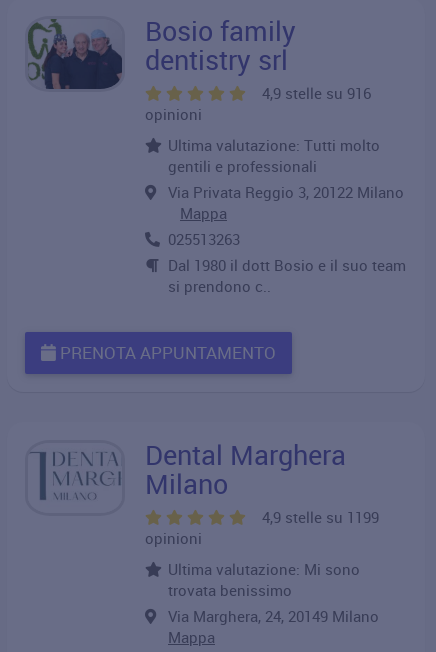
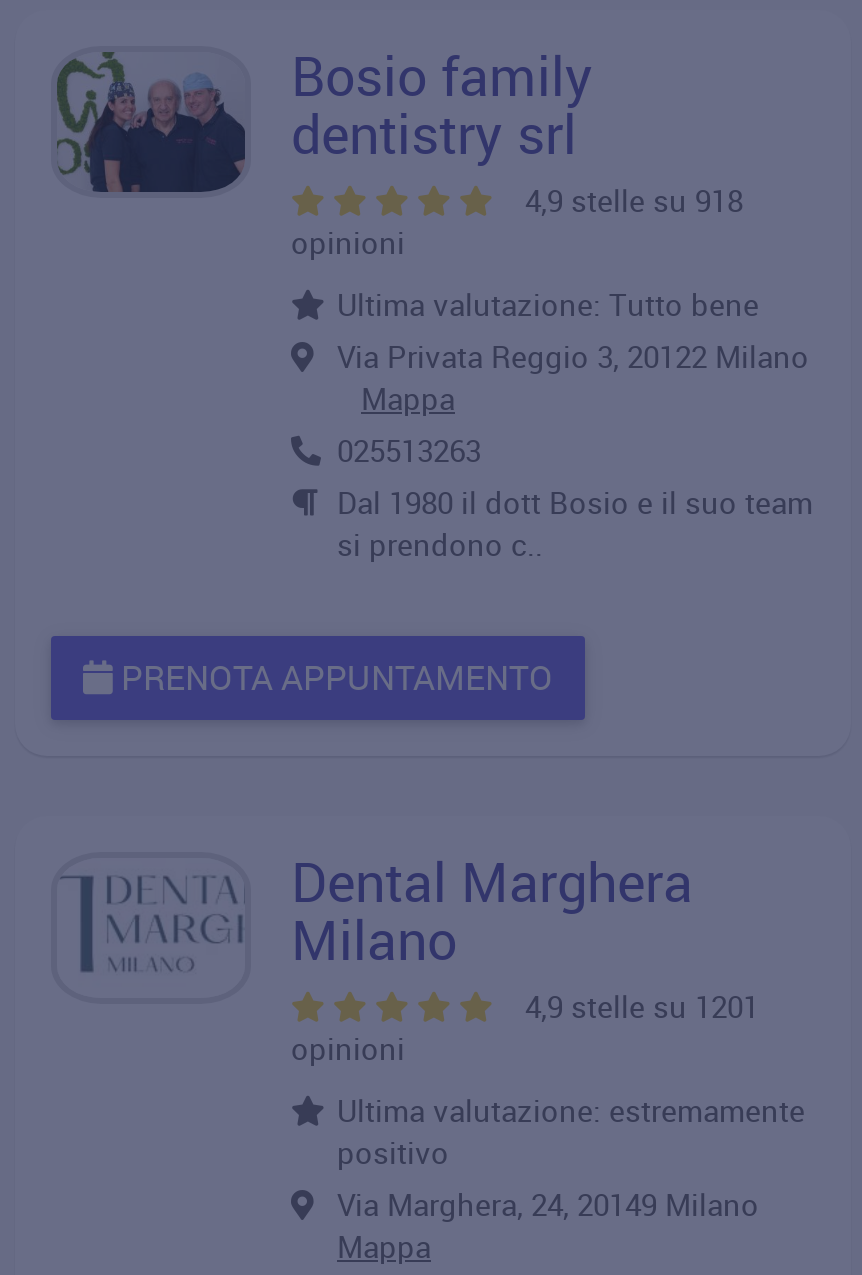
[262,83,371,103] 4,9 stelle su 916 -> [525,180,743,220] 4,9 stelle su 918
[168,135,380,176] Ultima valutazione: Tutti molto | gentili e professionali -> [337,284,759,324] Ultima valutazione: Tutto bene
[262,507,379,527] 4,9 stelle su 1199 -> [525,986,759,1026] 4,9 stelle su 1201
[168,559,360,600] Ultima valutazione: Mi sono | trovata benissimo -> [337,1090,805,1172] Ultima valutazione: estremamente | positivo

